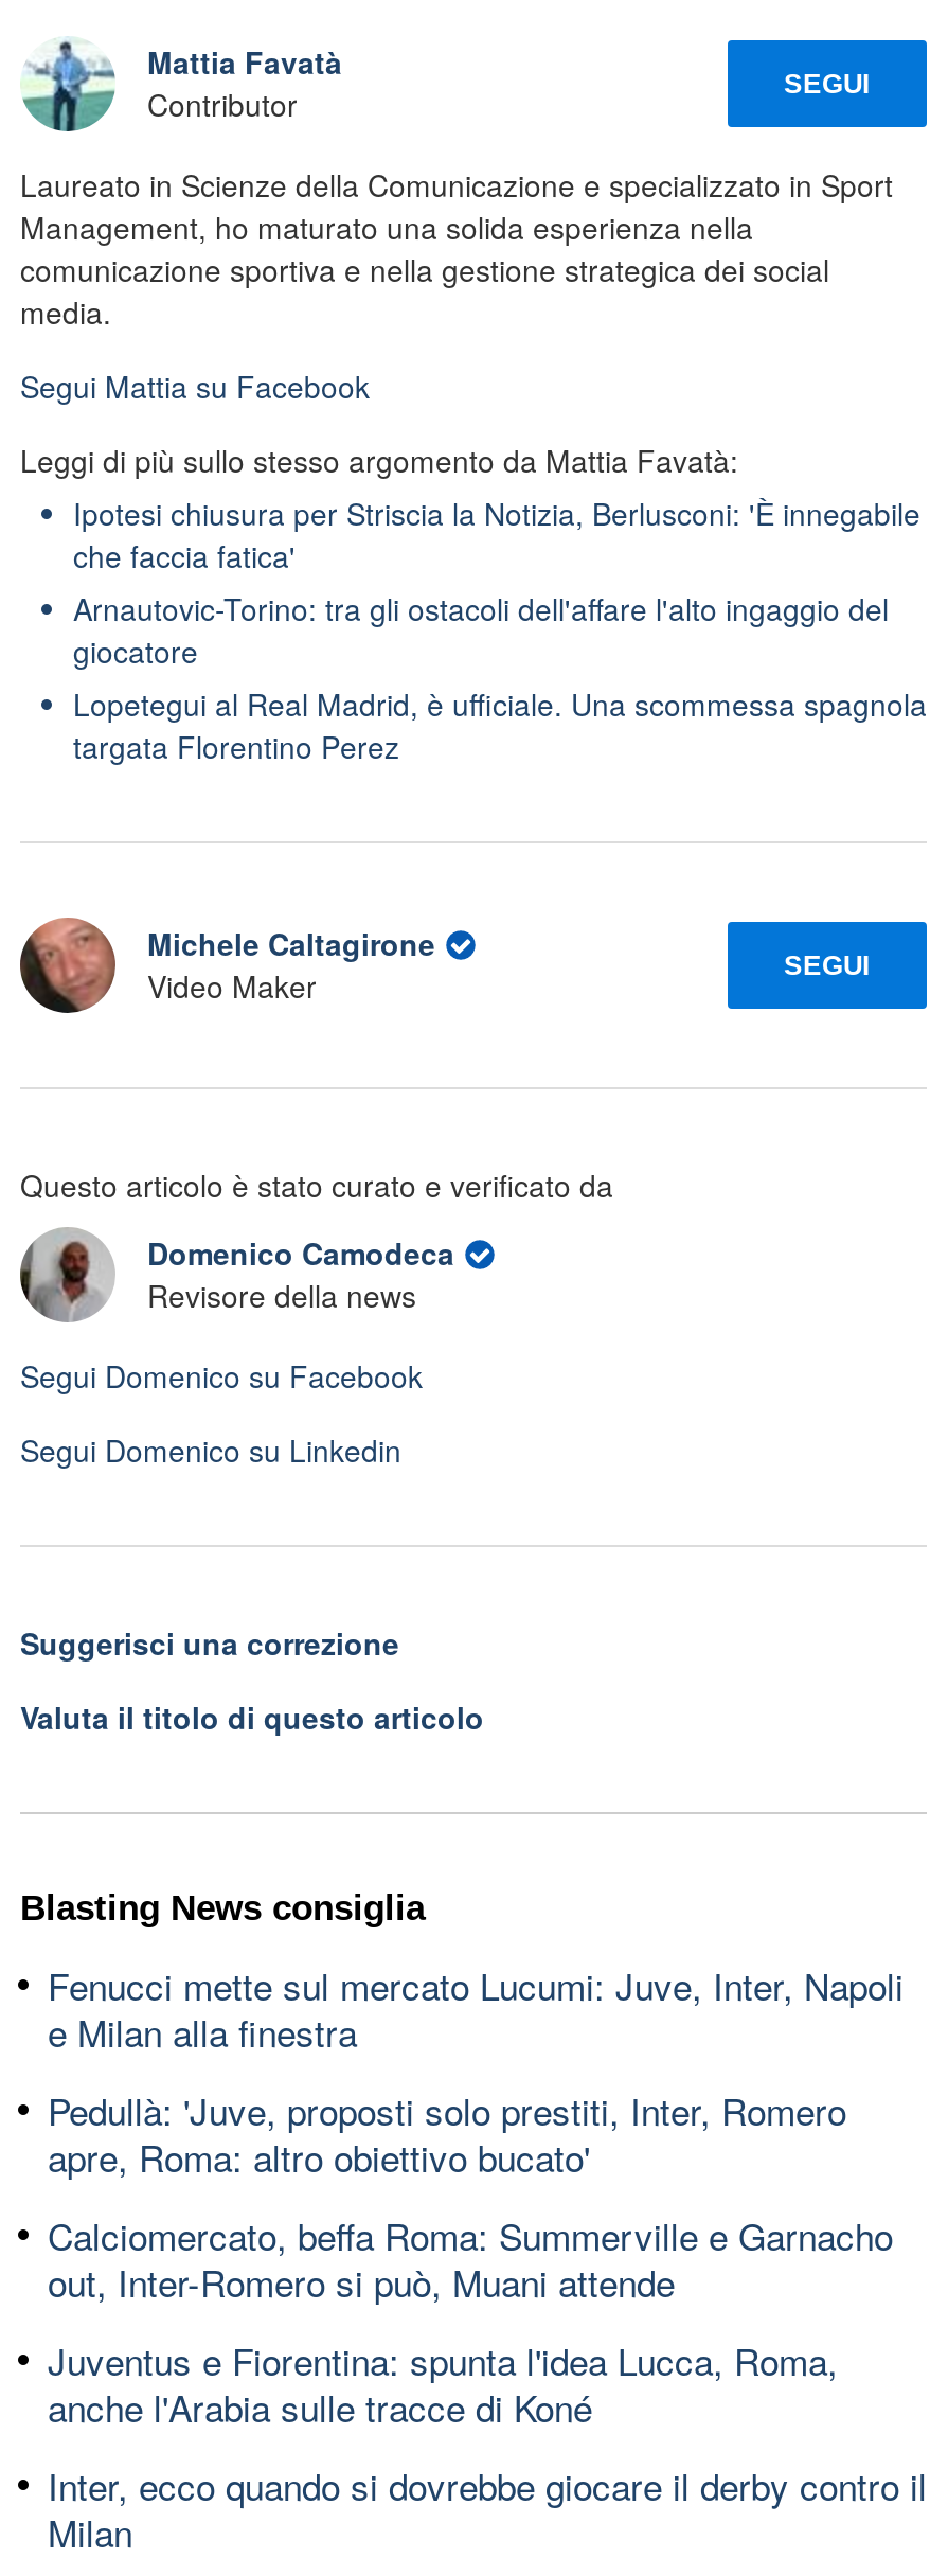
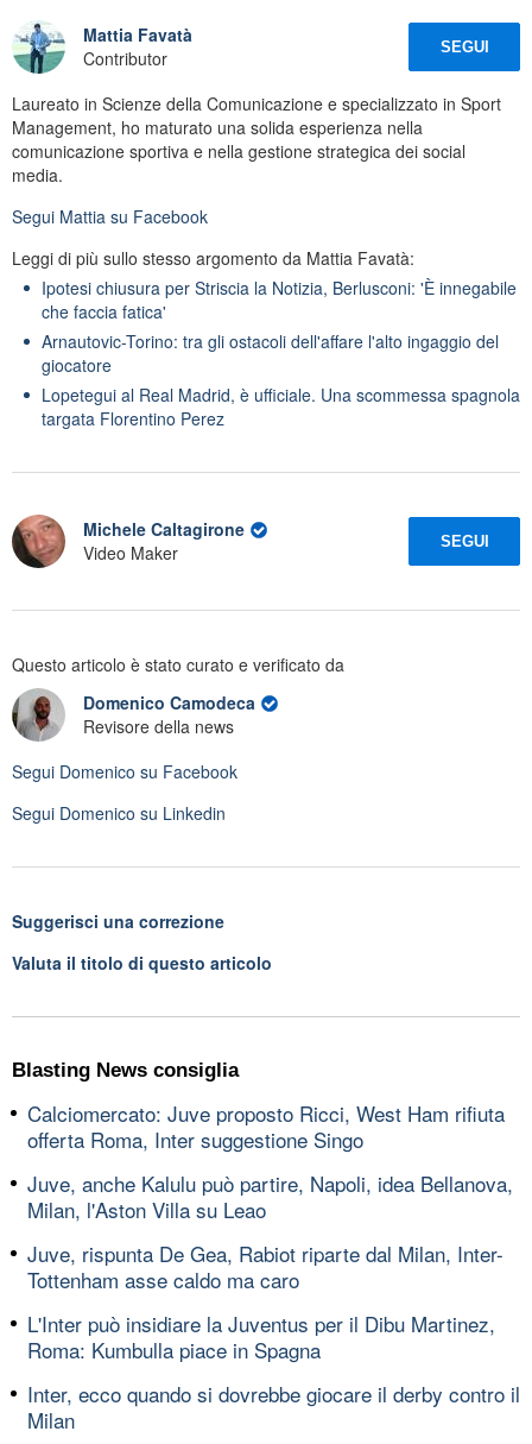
[48,1957,904,2057] Fenucci mette sul mercato Lucumi: Juve, Inter, Napoli | e Milan alla finestra -> [27,1098,505,1153] Calciomercato: Juve proposto Ricci, West Ham rifiuta | offerta Roma, Inter suggestione Singo
[48,2082,846,2182] Pedullà: 'Juve, proposti solo prestiti, Inter, Romero | apre, Roma: altro obiettivo bucato' -> [27,1168,513,1224] Juve, anche Kalulu può partire, Napoli, idea Bellanova, | Milan, l'Aston Villa su Leao
[48,2207,893,2307] Calciomercato, beffa Roma: Summerville e Garnacho | out, Inter-Romero si può, Muani attende -> [27,1238,503,1294] Juve, rispunta De Gea, Rabiot riparte dal Milan, Inter- | Tottenham asse caldo ma caro
[48,2332,838,2432] Juventus e Fiorentina: spunta l'idea Lucca, Roma, | anche l'Arabia sulle tracce di Koné -> [27,1308,495,1364] L'Inter può insidiare la Juventus per il Dibu Martinez, | Roma: Kumbulla piace in Spagna

